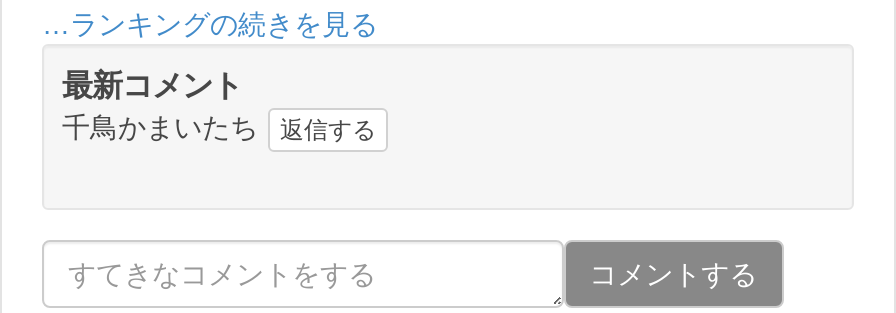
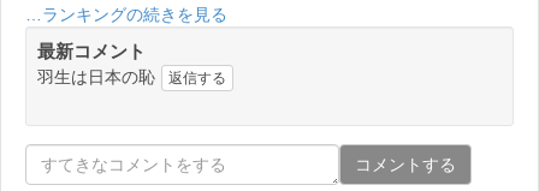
[62,111,258,143] 千鳥かまいたち -> [37,66,155,86] 羽生は日本の恥

